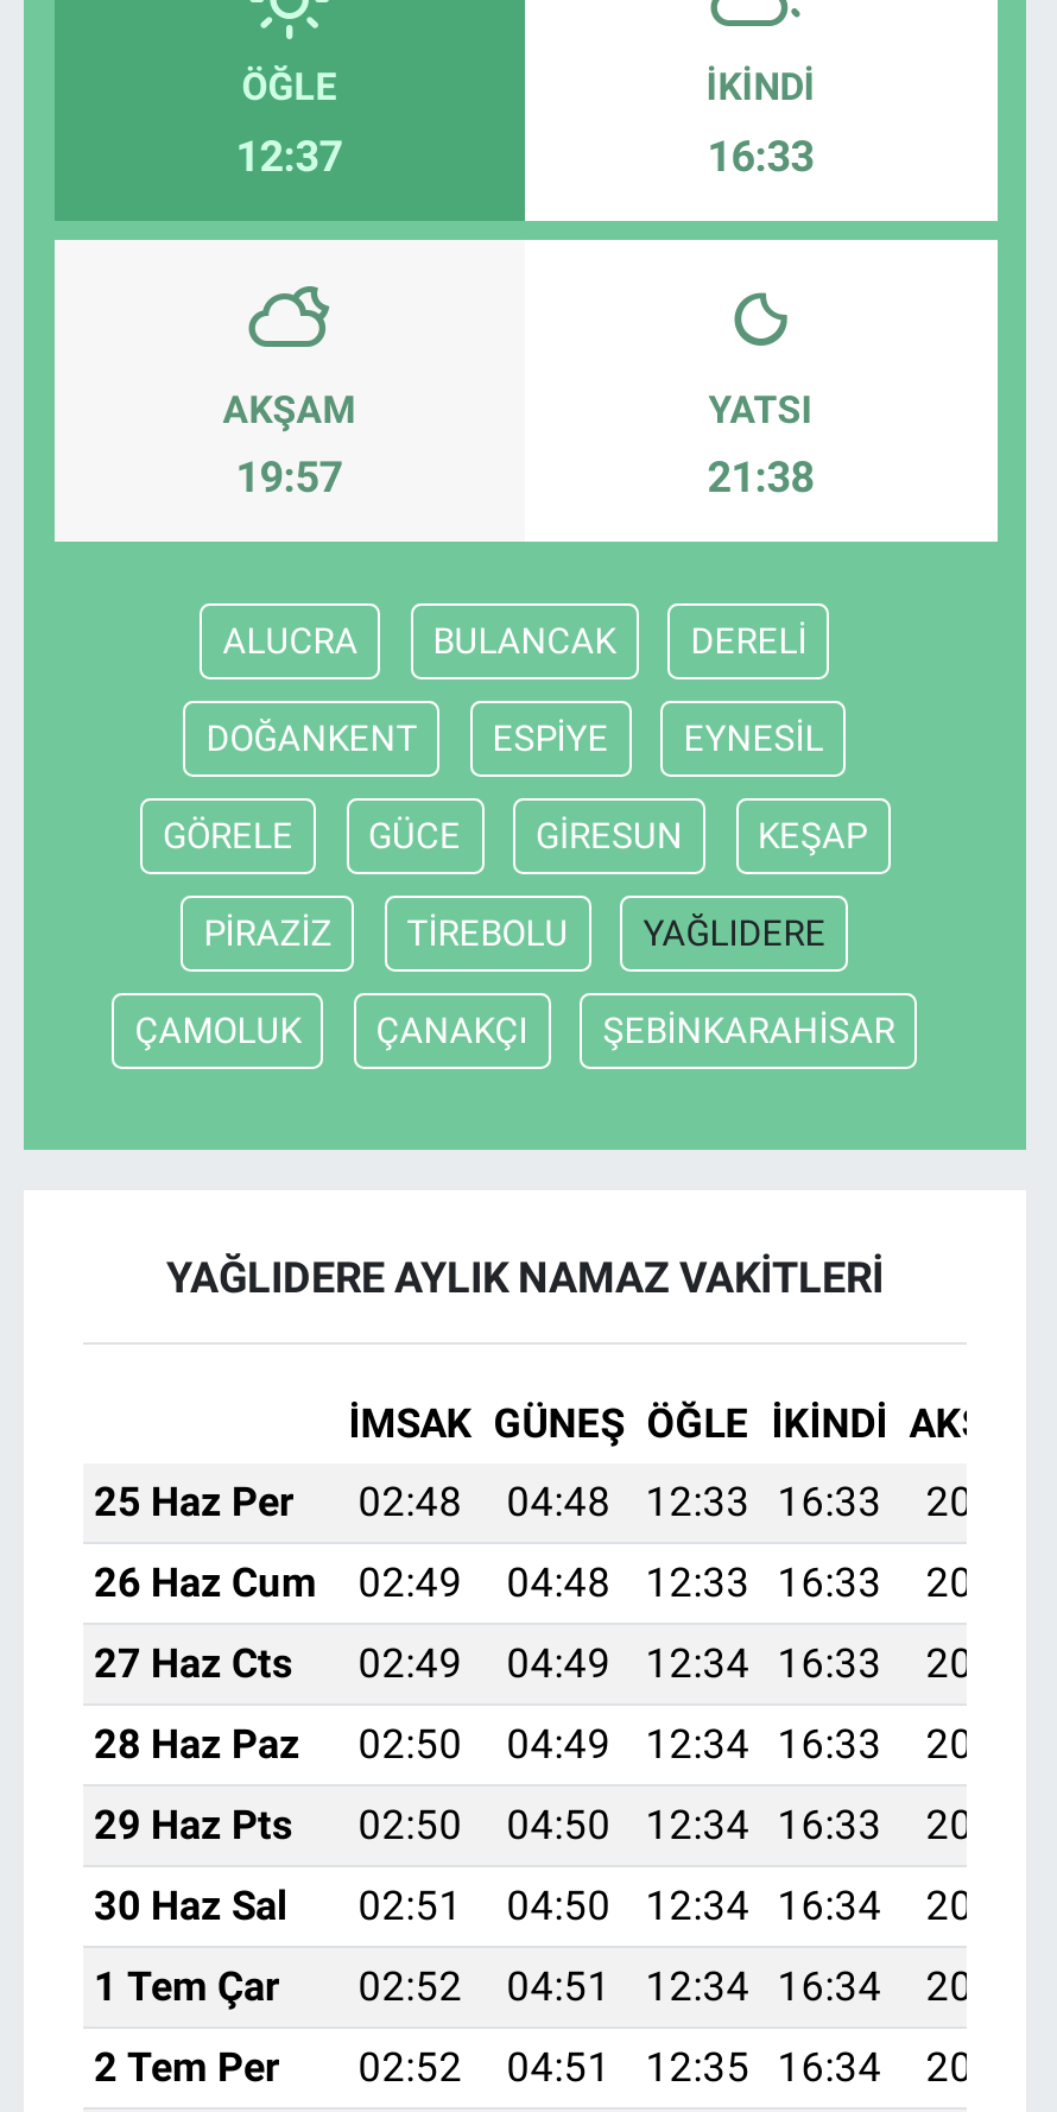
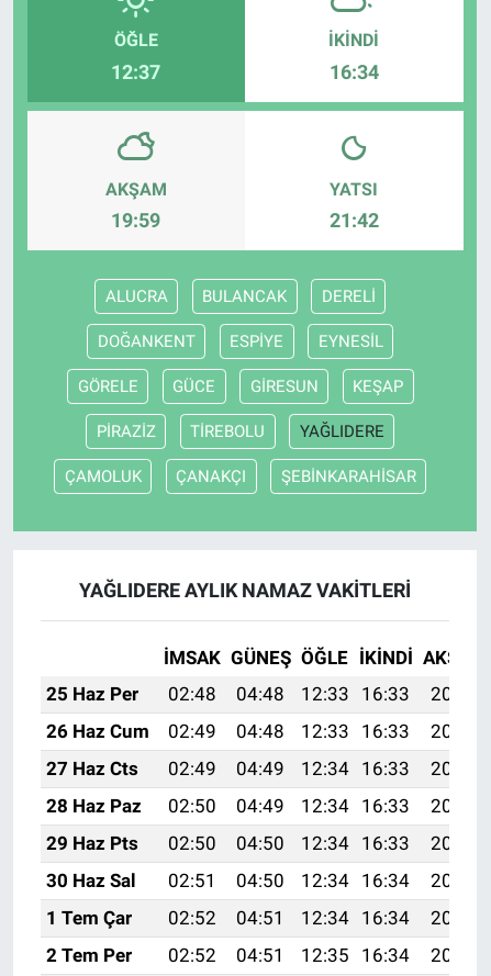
[707,130,814,180] 16:33 -> [329,60,379,83] 16:34
[236,452,343,502] 19:57 -> [111,209,161,232] 19:59
[707,452,814,502] 21:38 -> [329,209,379,232] 21:42

